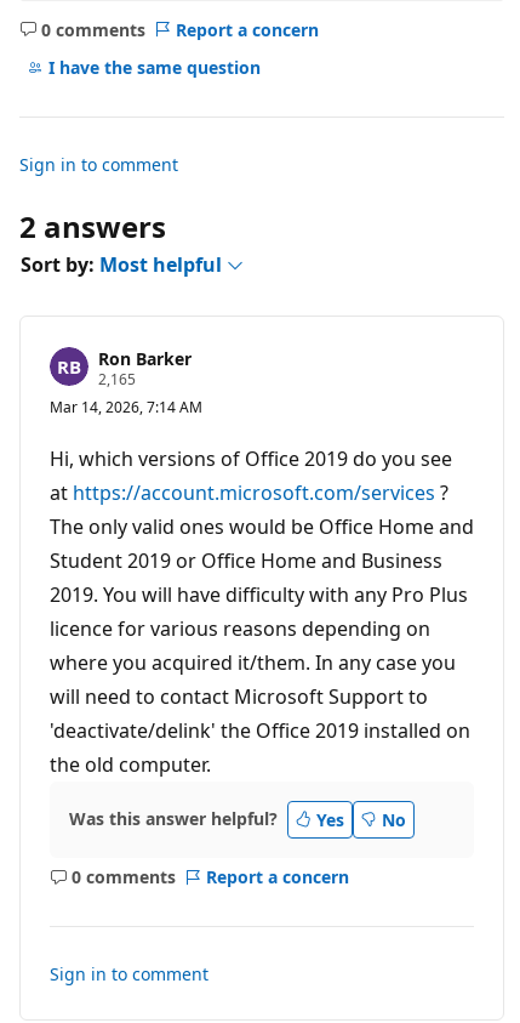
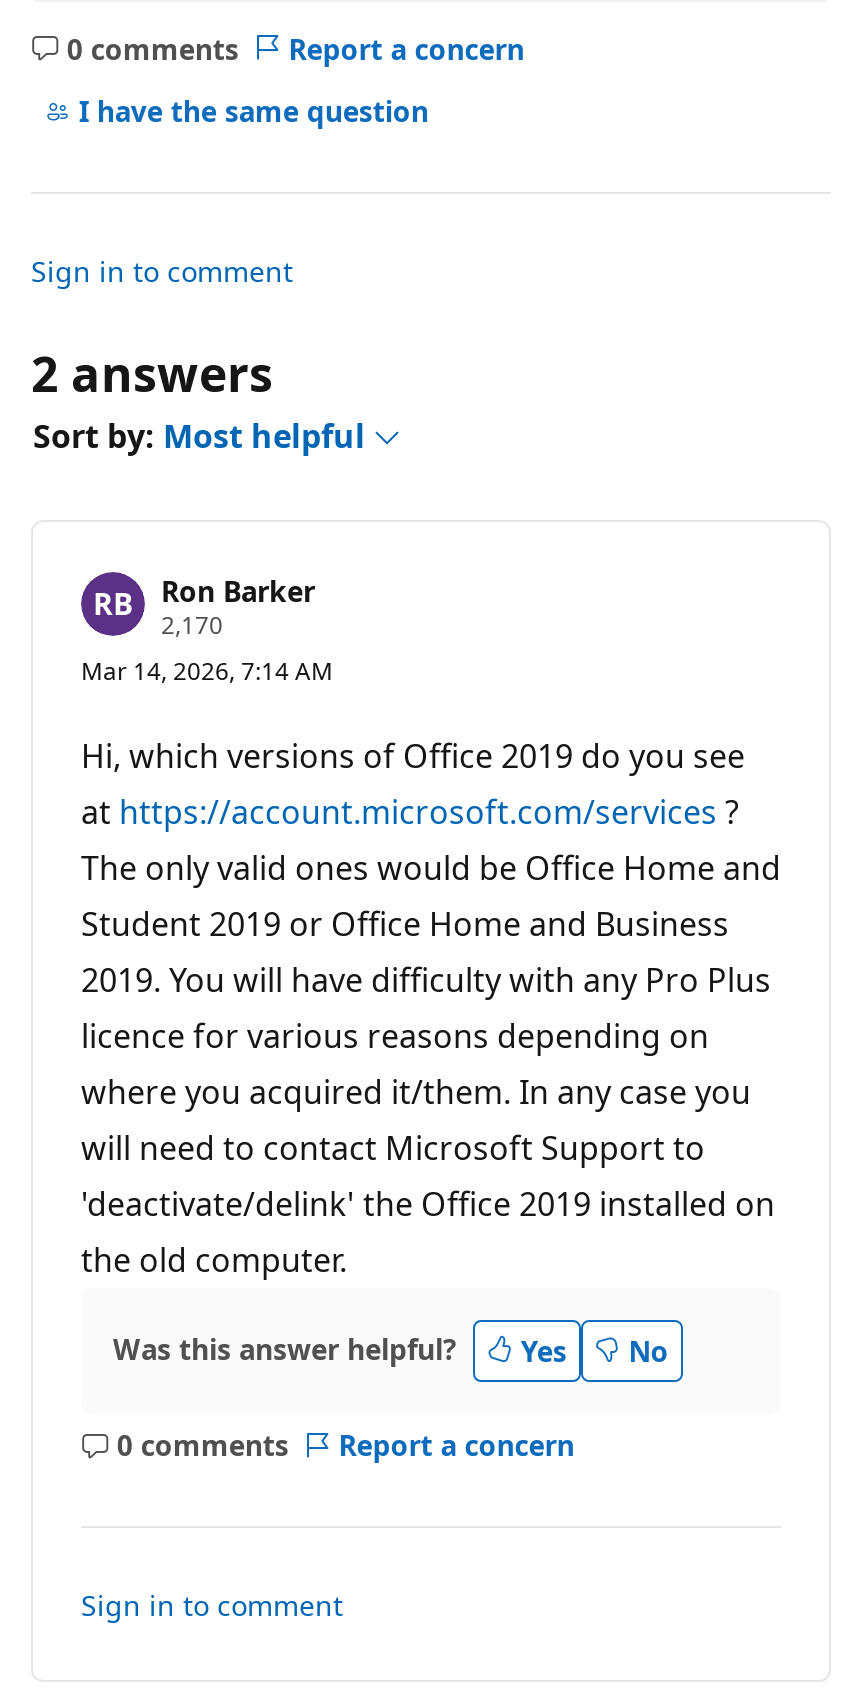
[98,367,143,389] 2,165 R -> [161,605,235,641] 2,170 R

